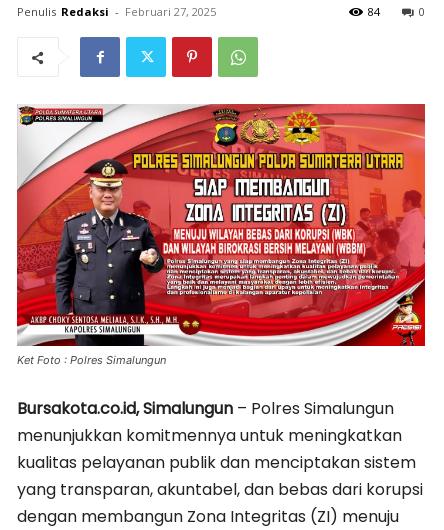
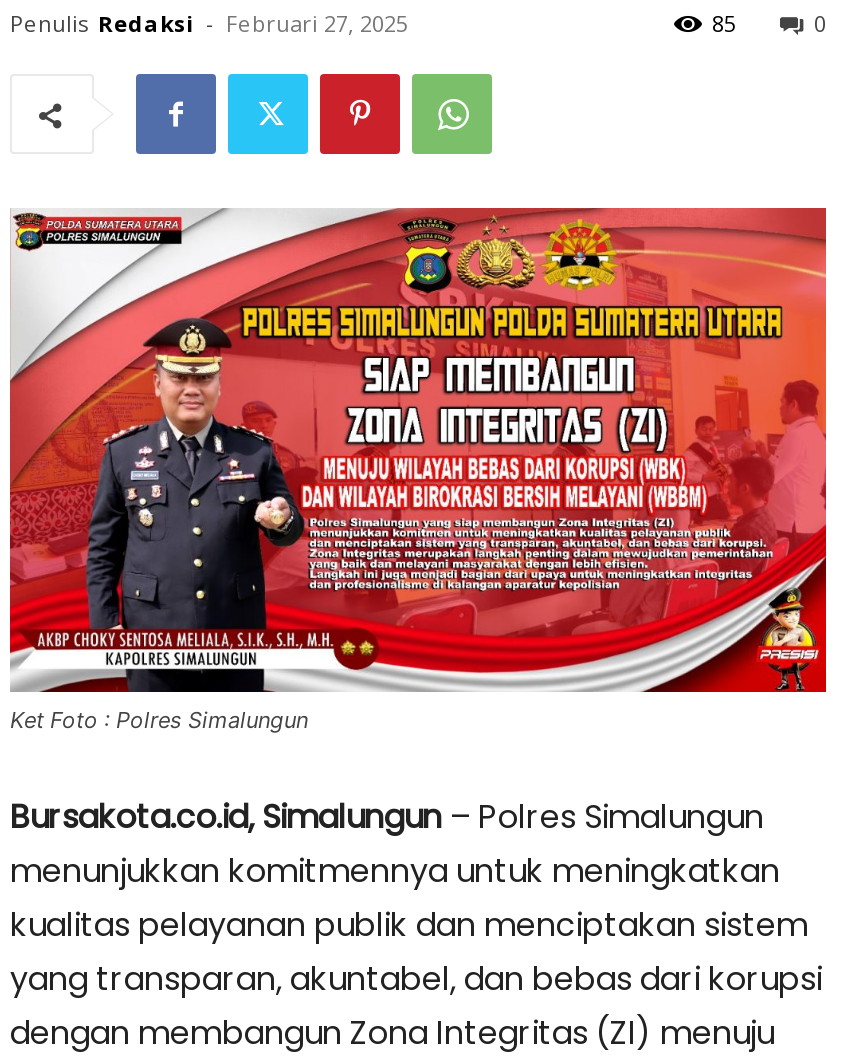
[368,4,380,19] 84 -> [712,8,736,38] 85

